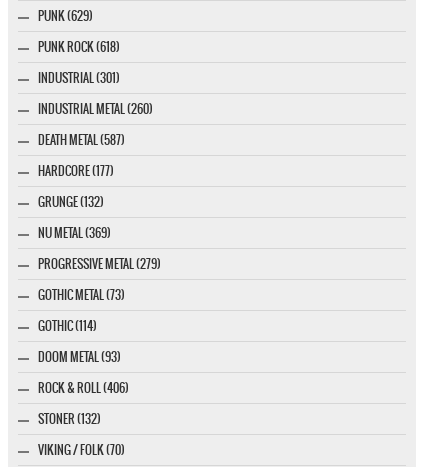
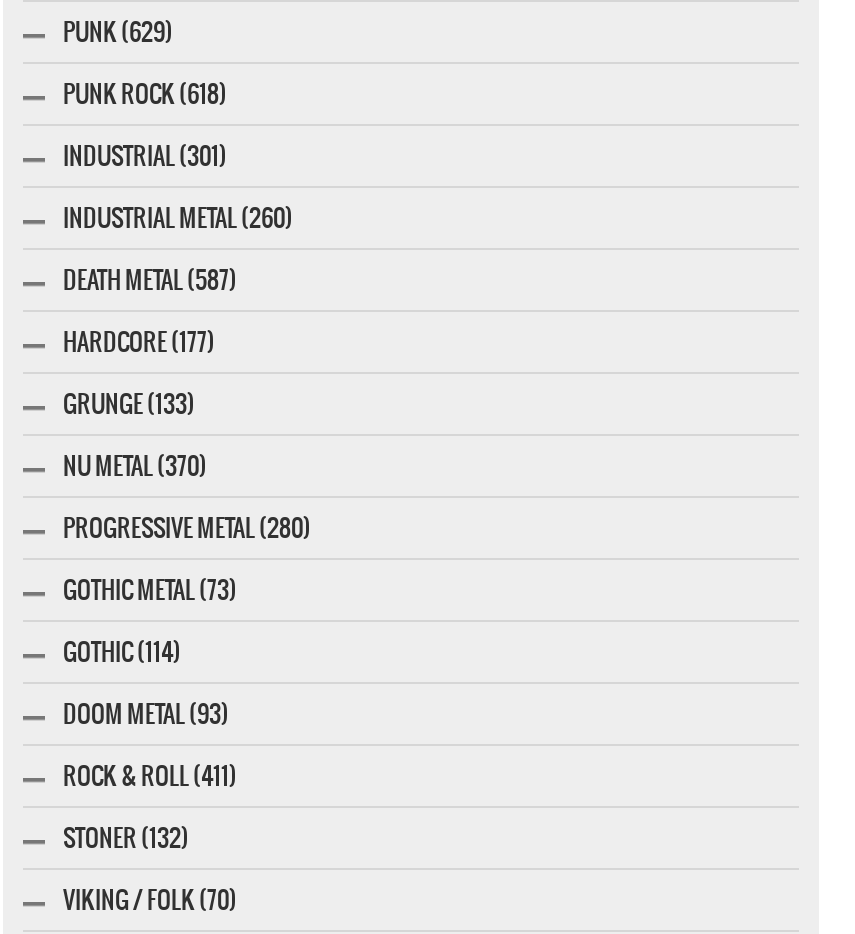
[38,193,104,211] GRUNGE (132) -> [63,385,195,421] GRUNGE (133)
[38,224,111,242] NU METAL (369) -> [63,447,207,483] NU METAL (370)
[38,255,161,273] PROGRESSIVE METAL (279) -> [63,509,311,545] PROGRESSIVE METAL (280)
[38,379,129,397] ROCK & ROLL (406) -> [63,757,237,793] ROCK & ROLL (411)

